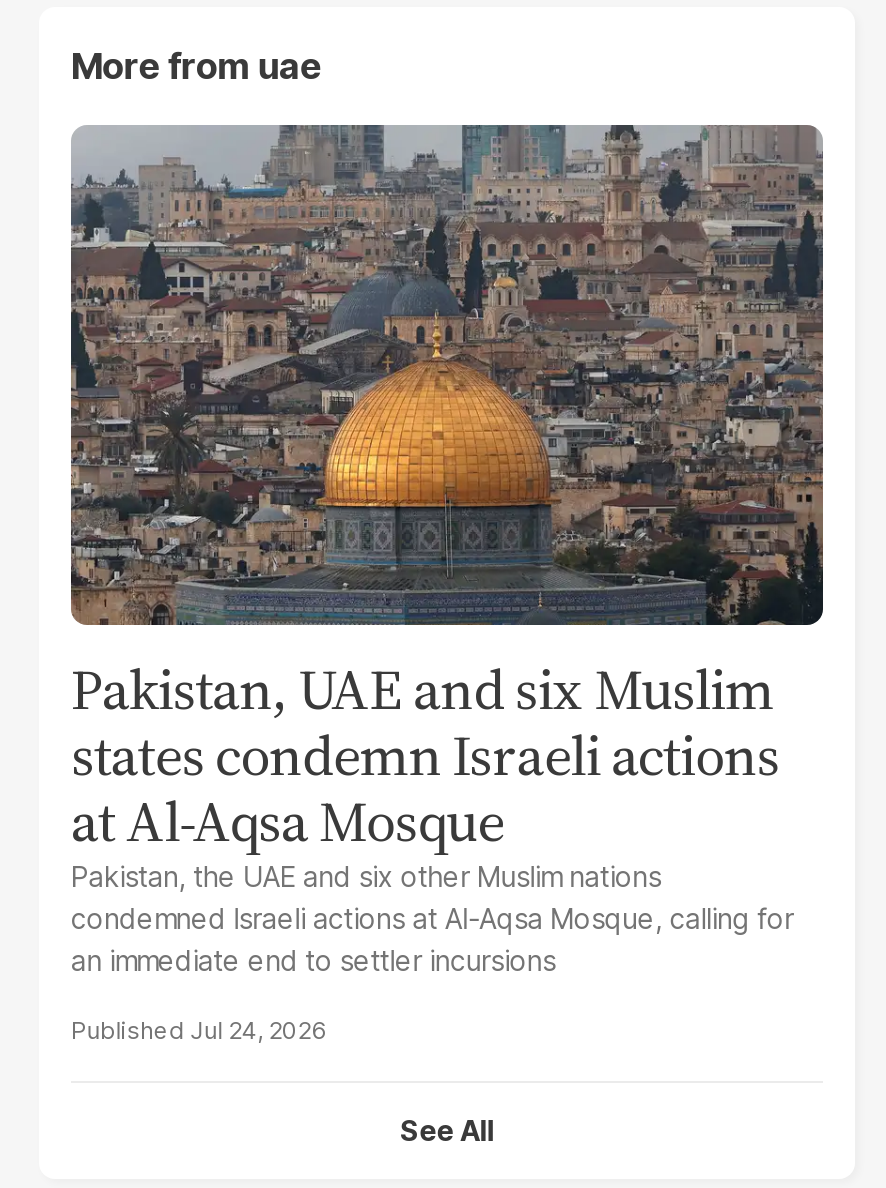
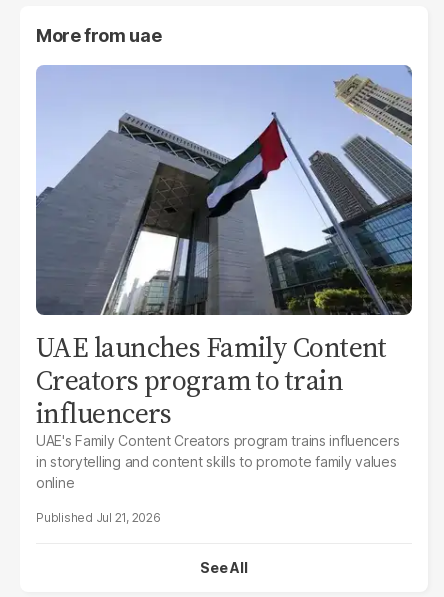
[69,123,825,977] [image] | Pakistan, UAE and six Muslim | states condemn Israeli actions | at Al-Aqsa Mosque | Pakistan, the UAE and six other Muslim nations | condemned Israeli actions at Al-Aqsa Mosque, calling for | an immediate end to settler incursions -> [36,65,413,491] [image] | UAE launches Family Content | Creators program to train | influencers | UAE's Family Content Creators program trains influencers | in storytelling and content skills to promote family values | online
[190,1015,326,1045] Jul 24, 2026 -> [96,510,161,525] Jul 21, 2026

